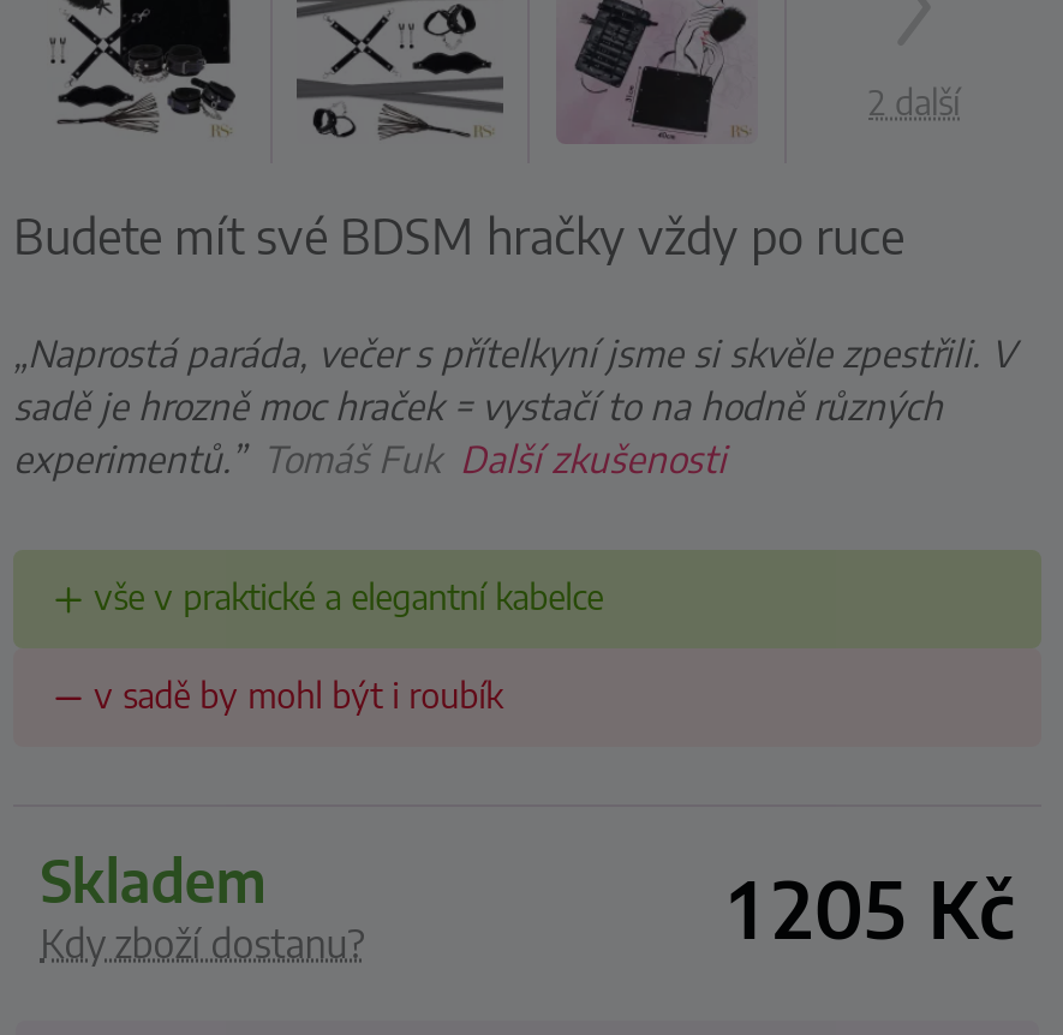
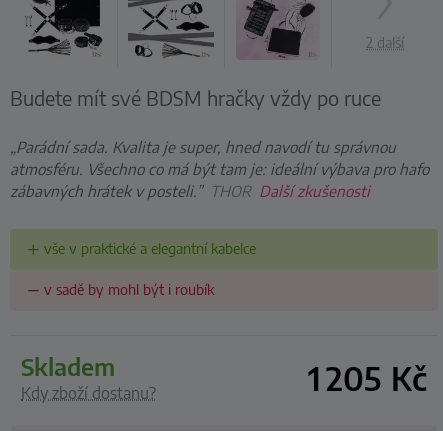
[13,329,1015,480] „Naprostá paráda, večer s přítelkyní jsme si skvěle zpestřili. V | sadě je hrozně moc hraček = vystačí to na hodně různých | experimentů.” Tomáš Fuk Další zkušenosti -> [10,137,429,200] „Parádní sada. Kvalita je super, hned navodí tu správnou | atmosféru. Všechno co má být tam je: ideální výbava pro hafo | zábavných hrátek v posteli.” THOR Další zkušenosti

